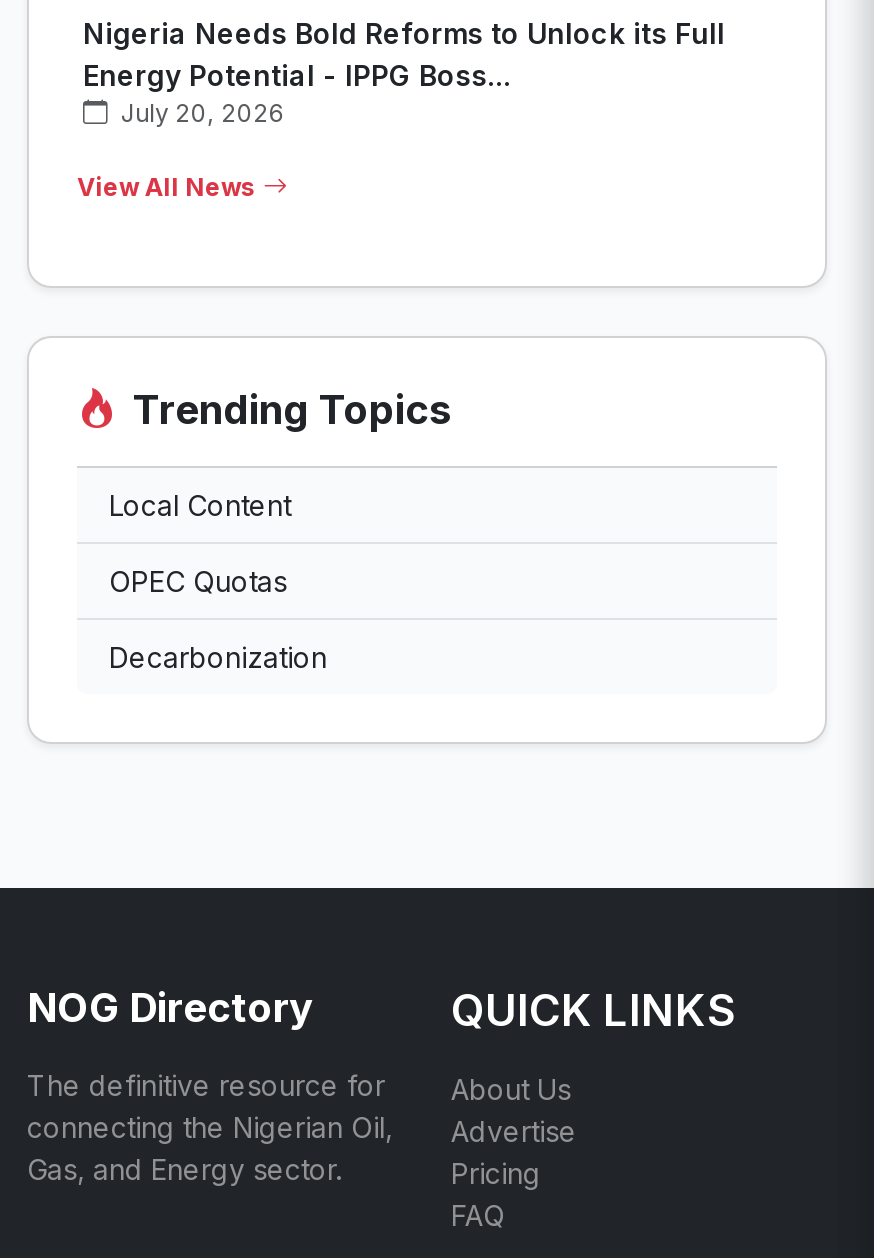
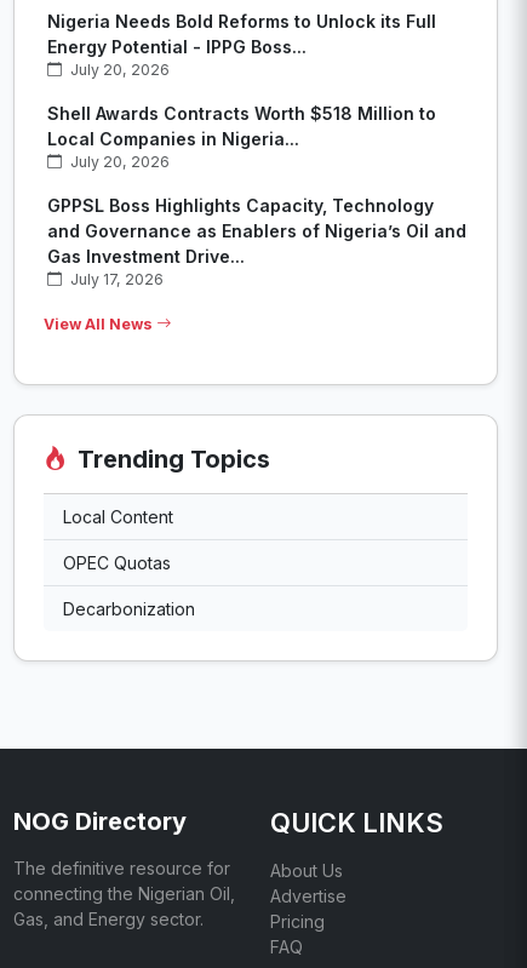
none -> [47,103,466,288] Shell Awards Contracts Worth $518 Million to | Local Companies in Nigeria... | July 20, 2026 | GPPSL Boss Highlights Capacity, Technology | and Governance as Enablers of Nigeria’s Oil and | Gas Investment Drive... | July 17, 2026

